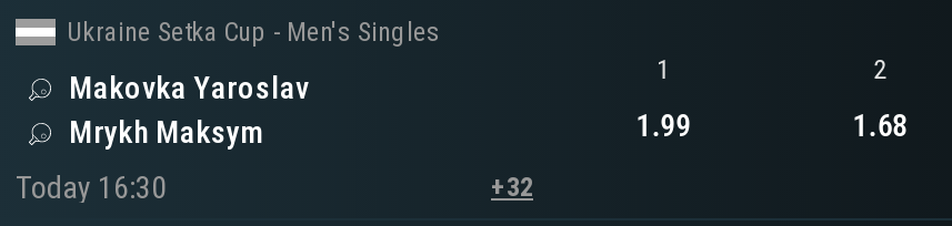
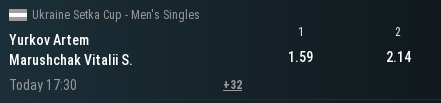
[69,70,309,150] Makovka Yaroslav | Mrykh Maksym -> [9,32,133,68] Yurkov Artem | Marushchak Vitalii S.
[636,107,691,142] 1.99 -> [288,49,313,65] 1.59
[853,107,908,142] 1.68 -> [386,49,411,65] 2.14
[16,170,167,205] Today 16:30 -> [9,77,77,93] Today 17:30

